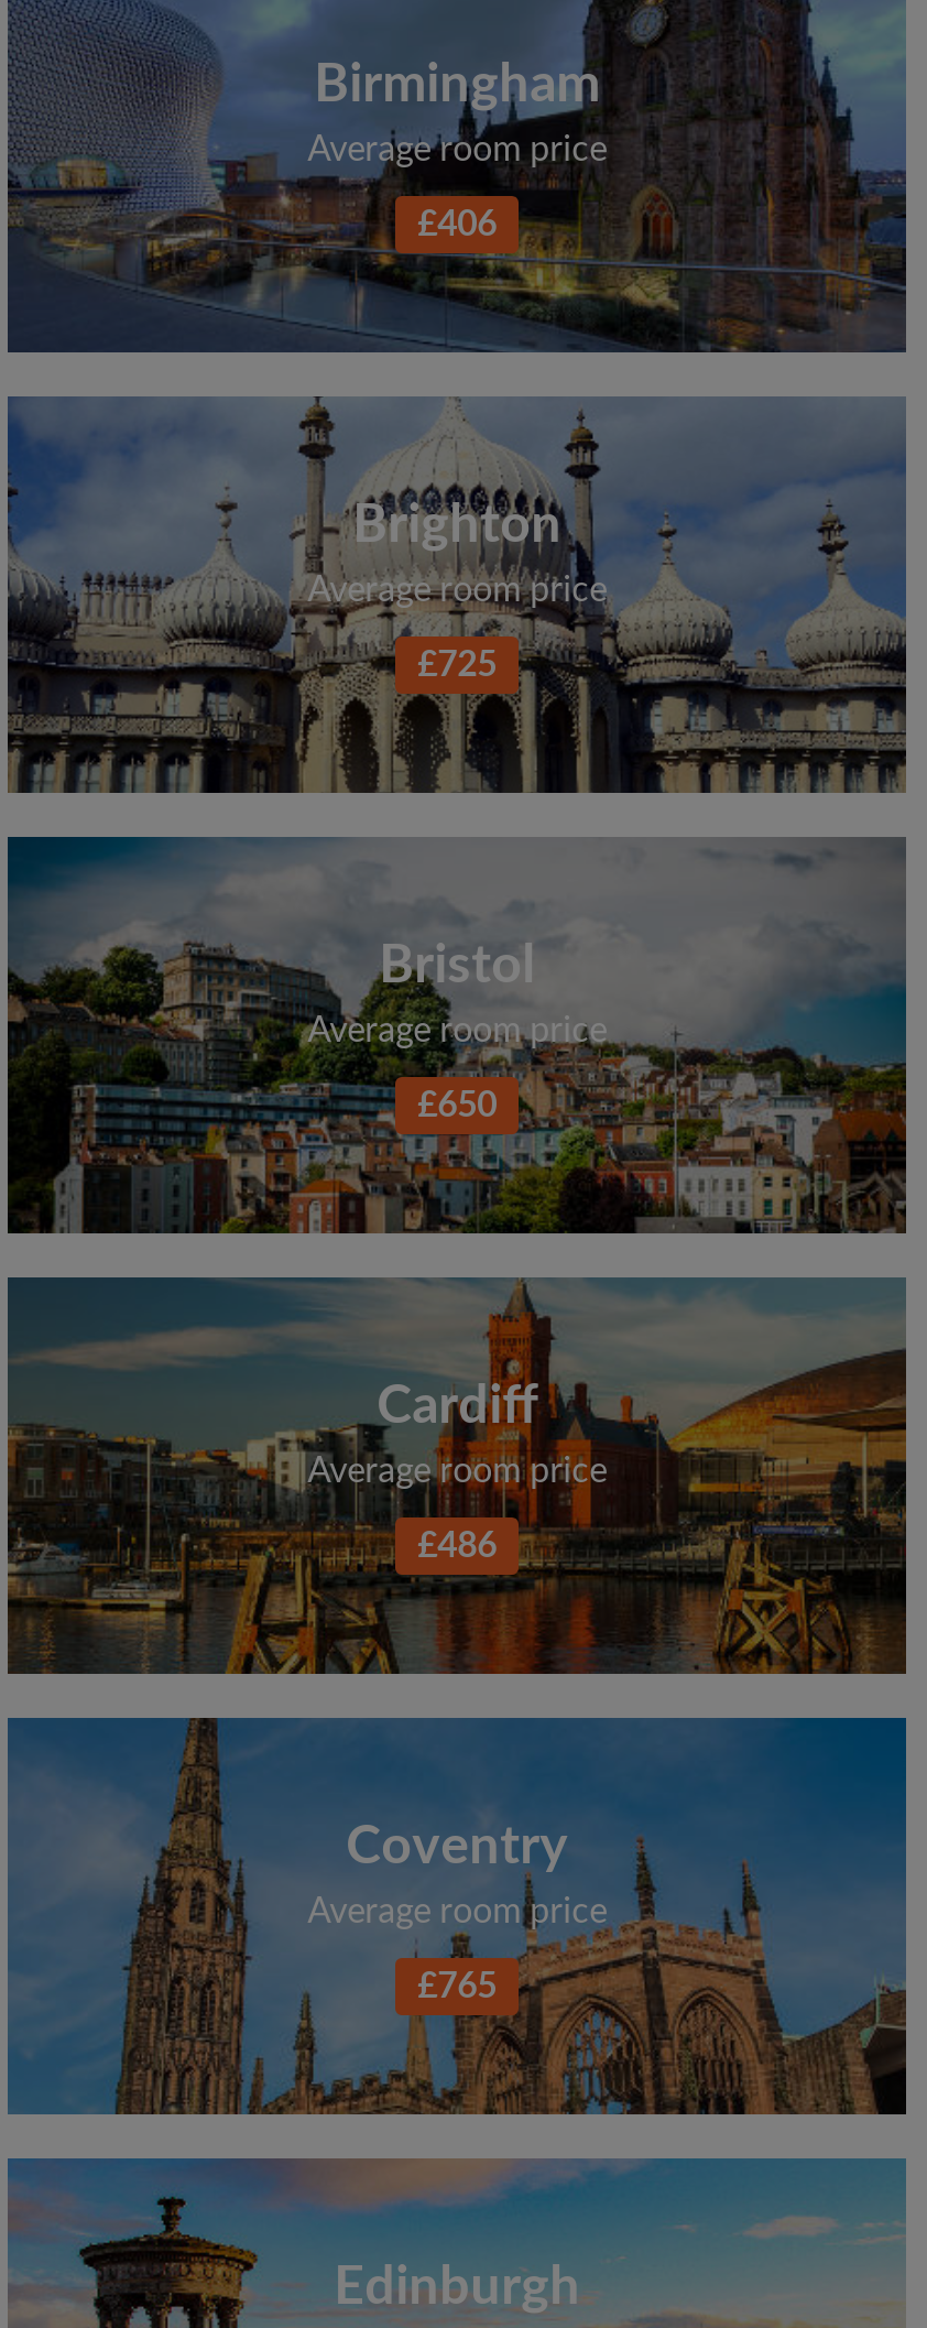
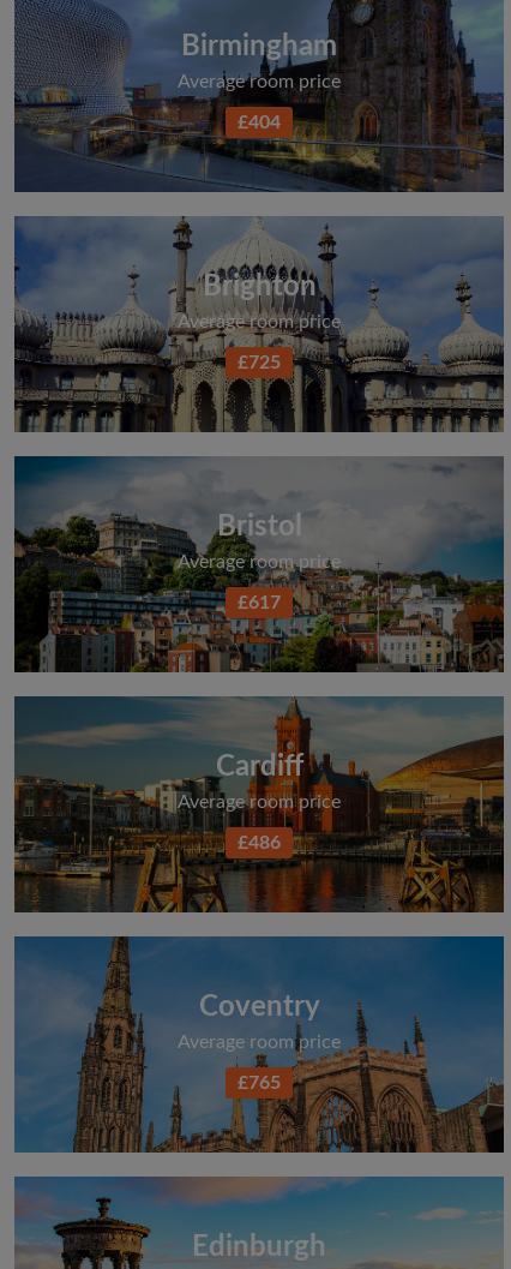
[417,208,497,243] £406 -> [238,113,281,132] £404
[417,1089,497,1124] £650 -> [238,593,281,613] £617

